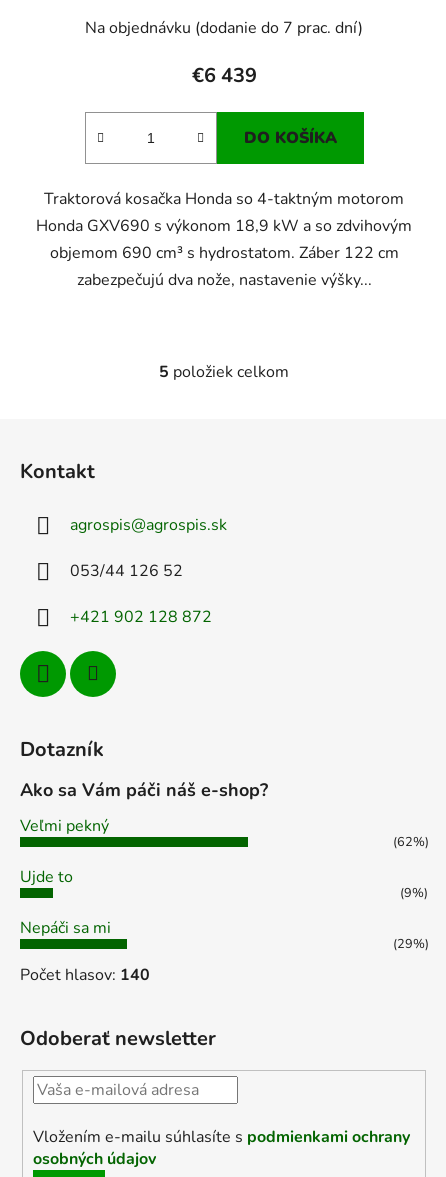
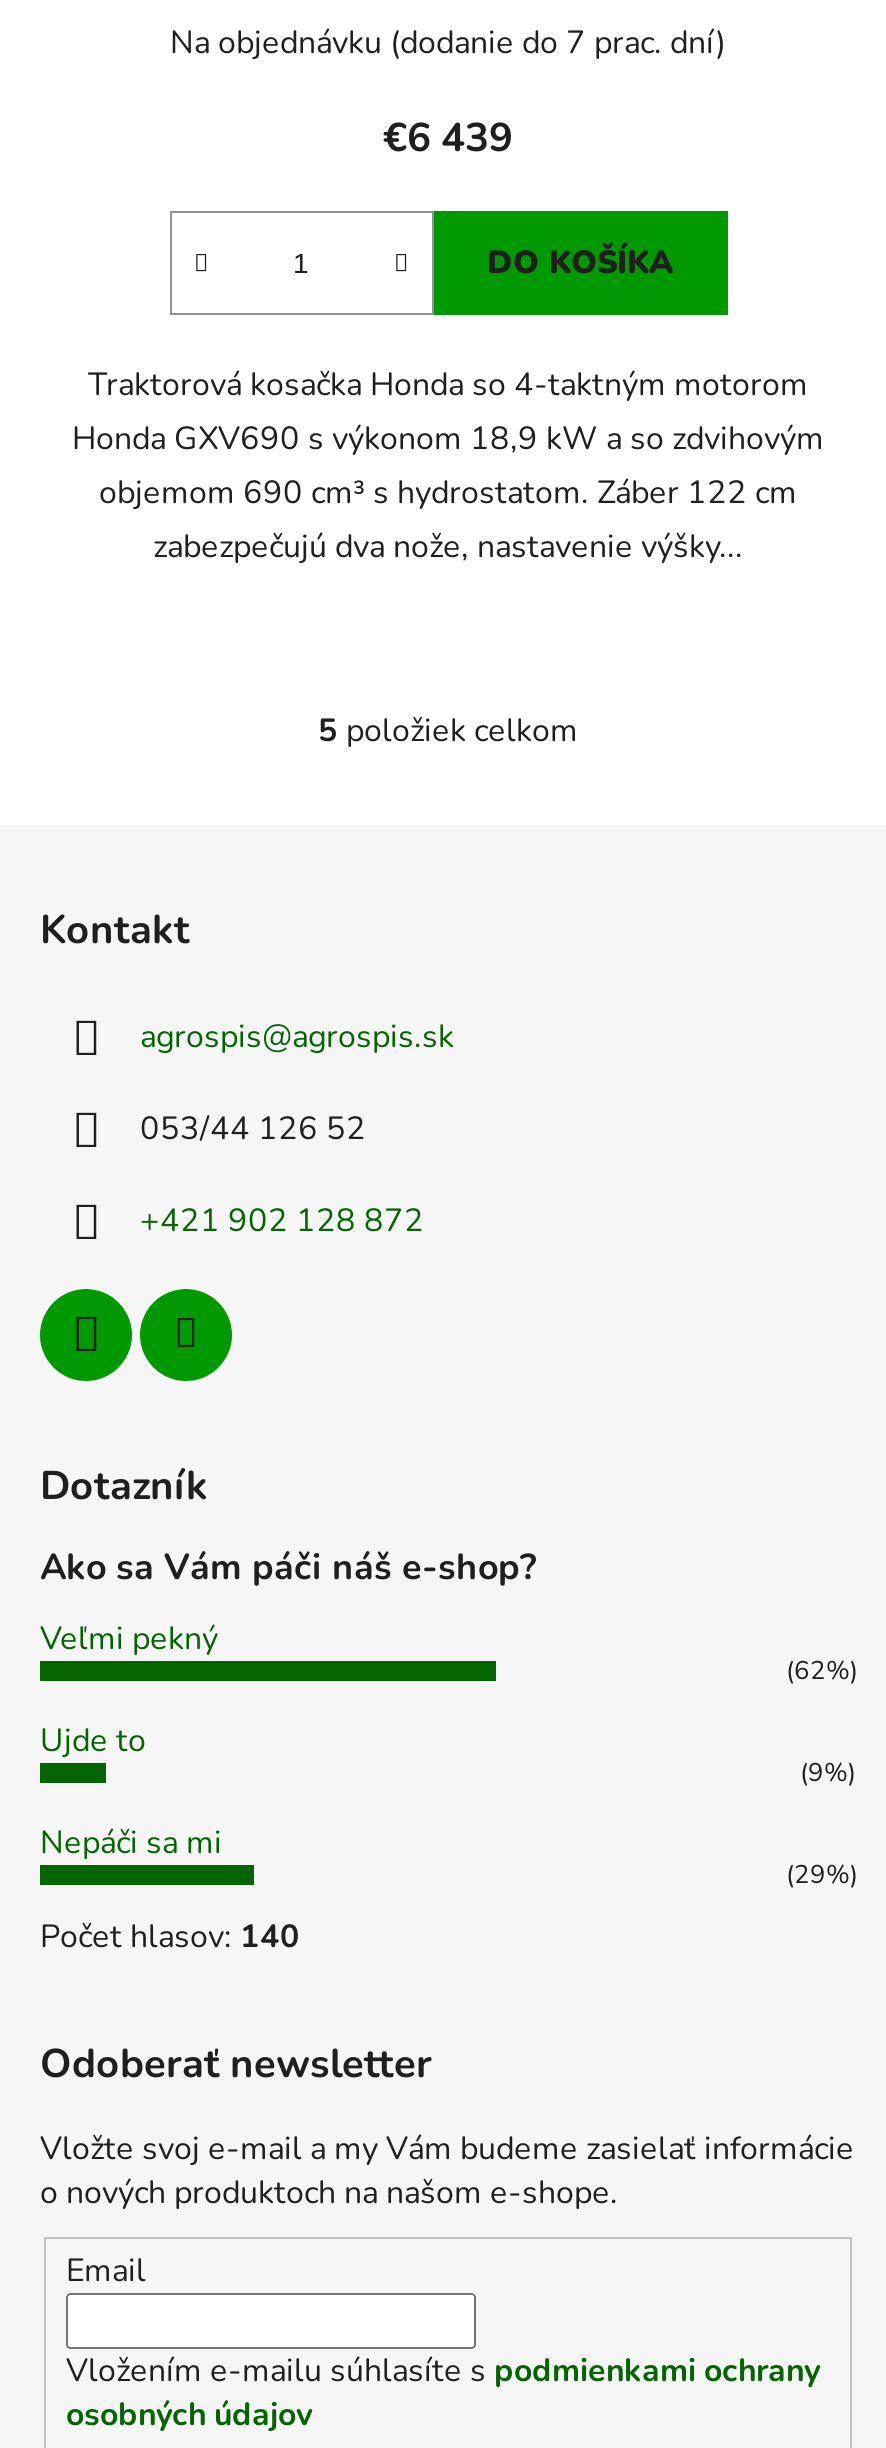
none -> [40,2126,854,2293] Vložte svoj e-mail a my Vám budeme zasielať informácie | o nových produktoch na našom e-shope. | Email

